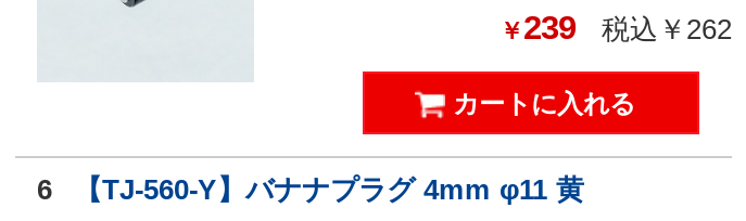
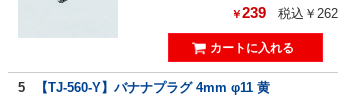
[37,173,584,206] 6 【TJ-560-Y】バナナプラグ 4mm φ11 黄 -> [18,80,270,95] 5 【TJ-560-Y】バナナプラグ 4mm φ11 黄

